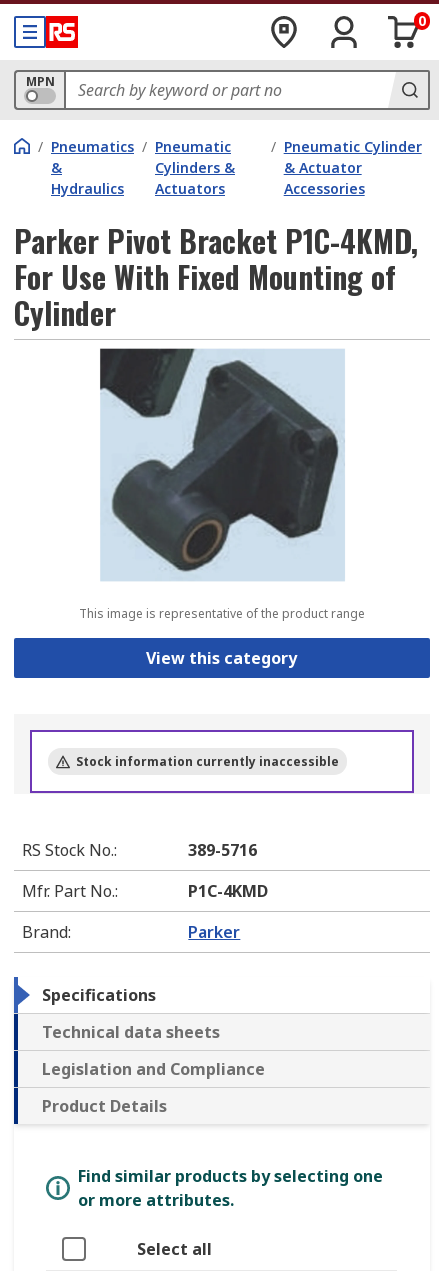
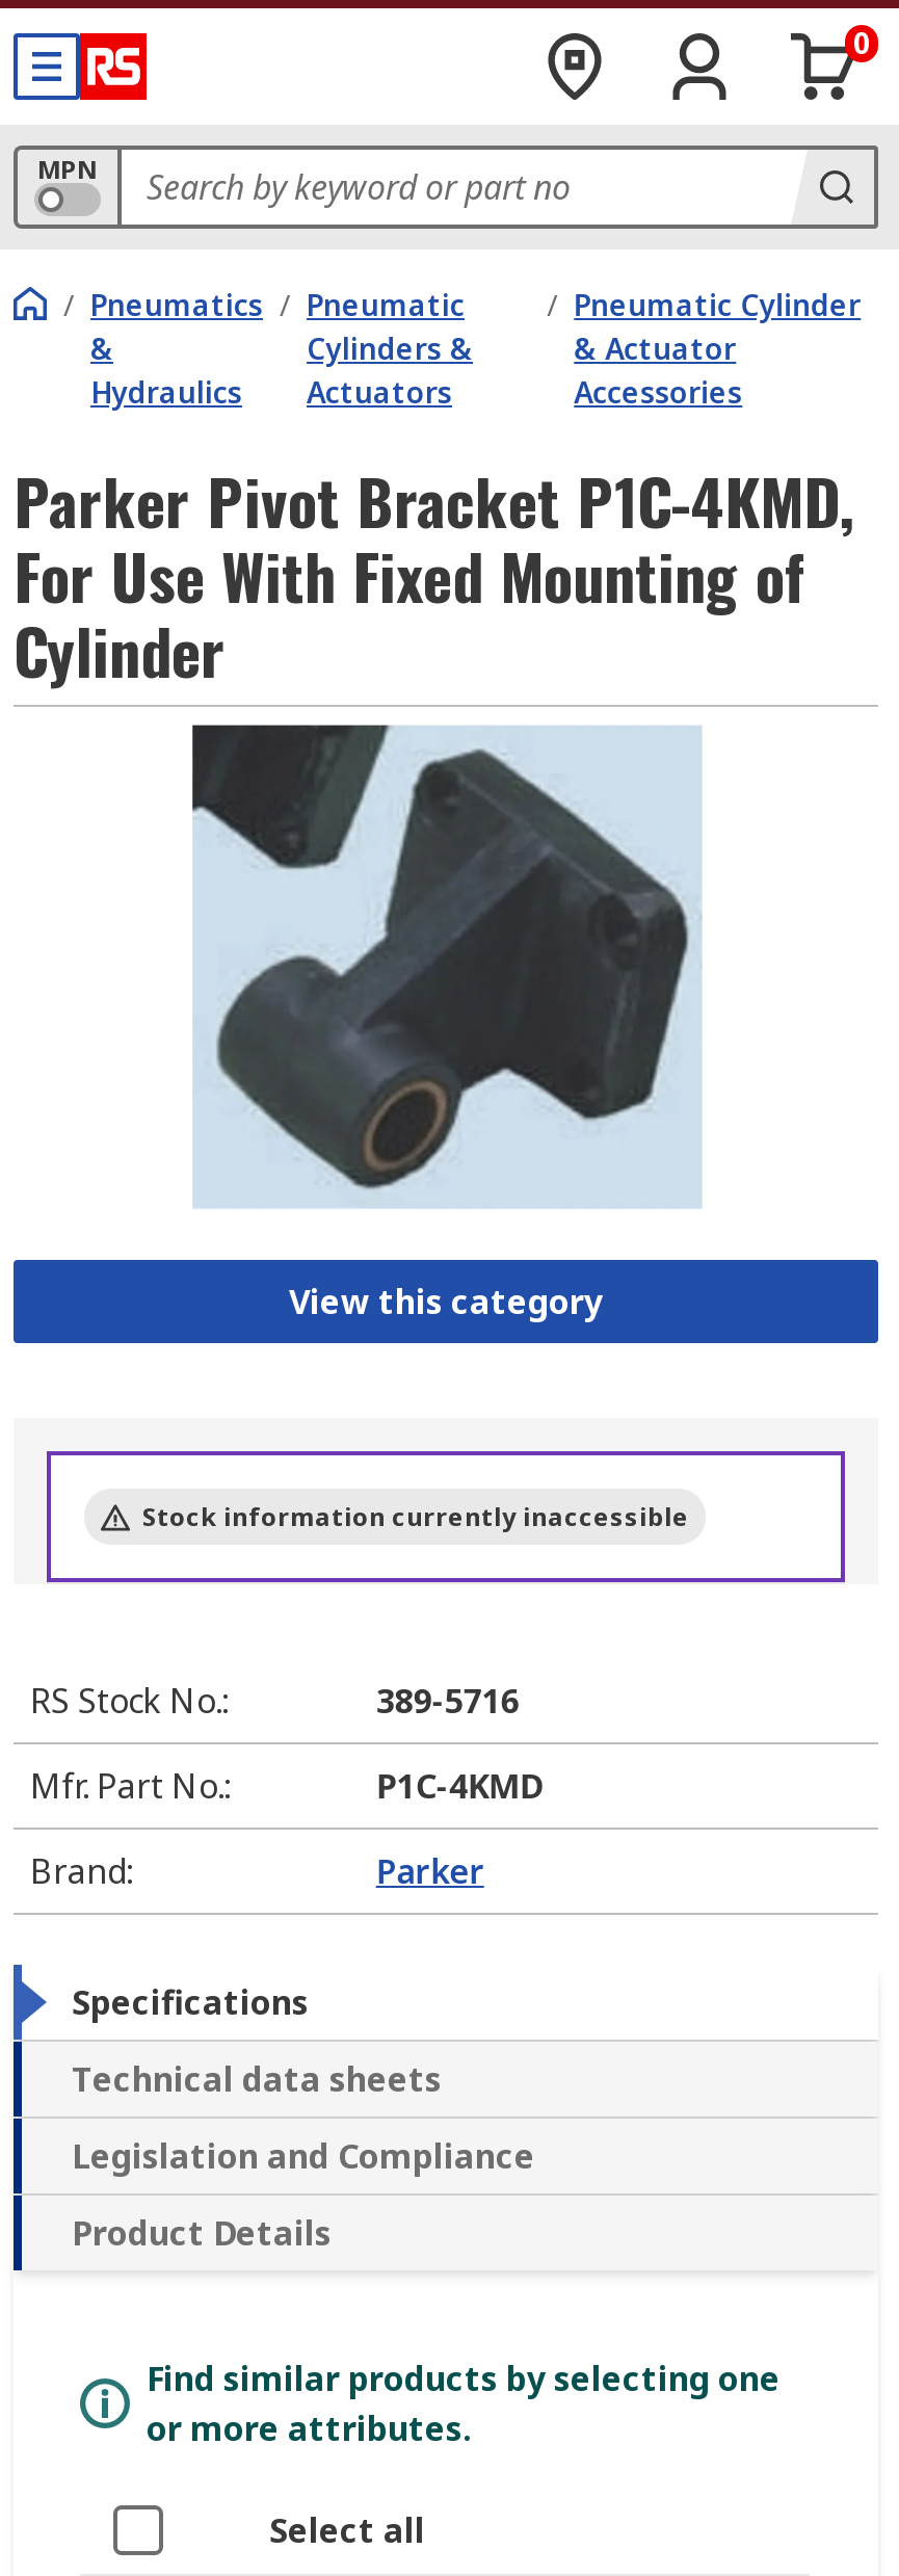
[79,605,365,622] This image is representative of the product range -> none

